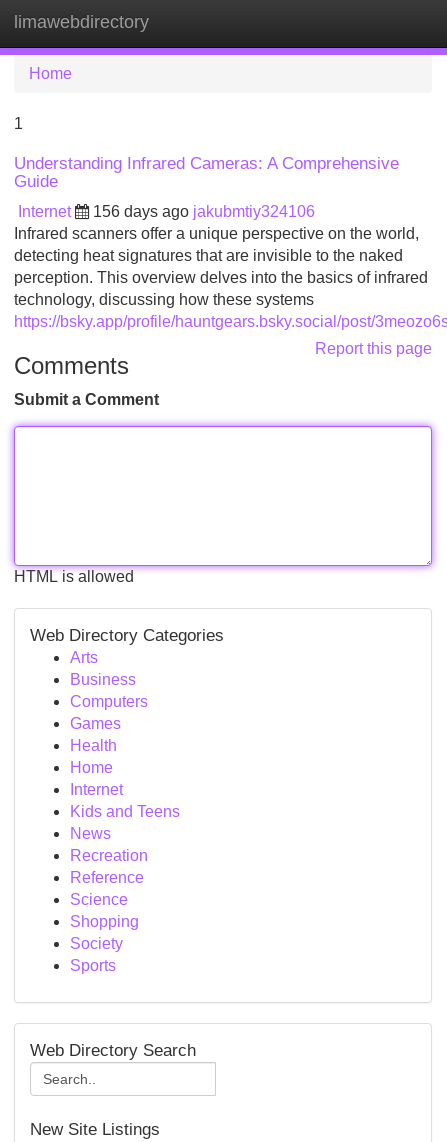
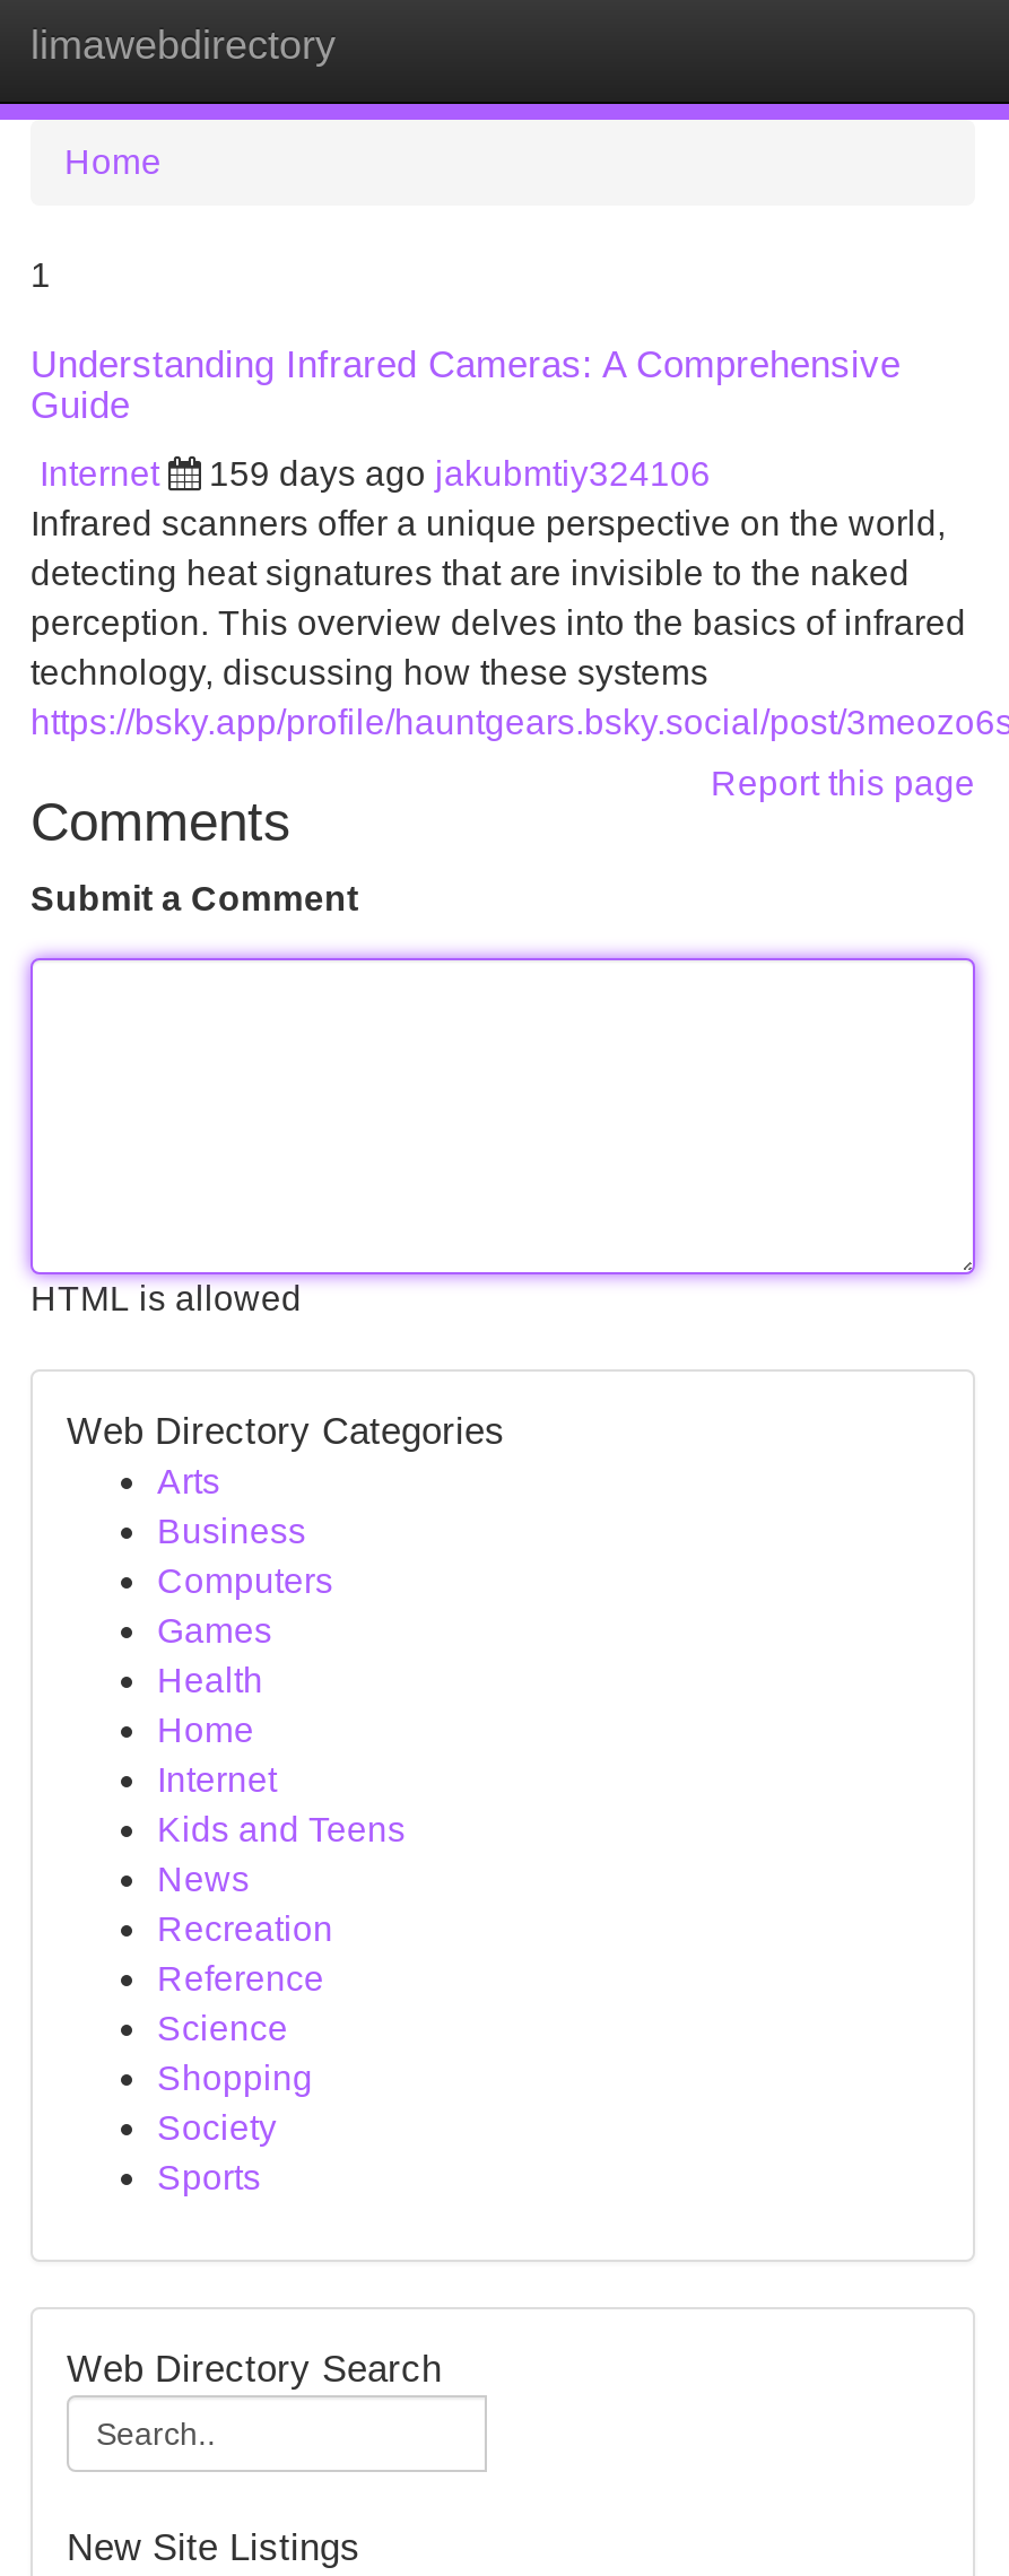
[93,203,315,220] 156 days ago jakubmtiy324106 -> [209,454,711,493] 159 days ago jakubmtiy324106

